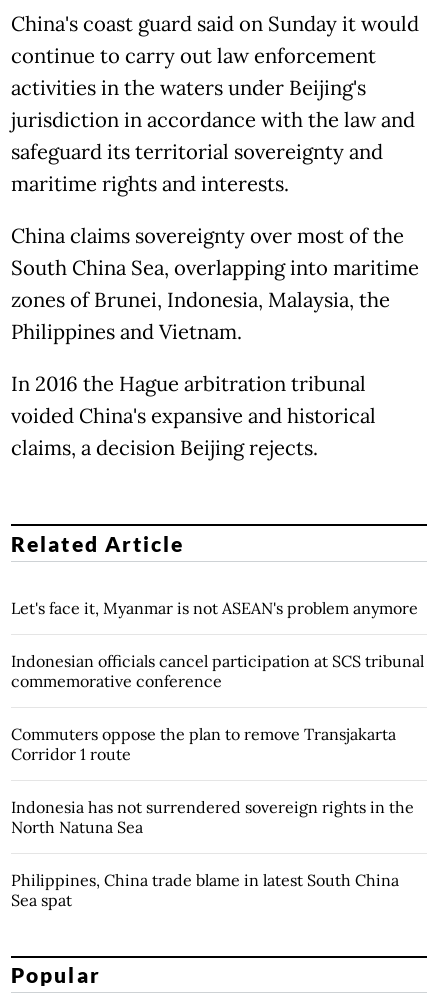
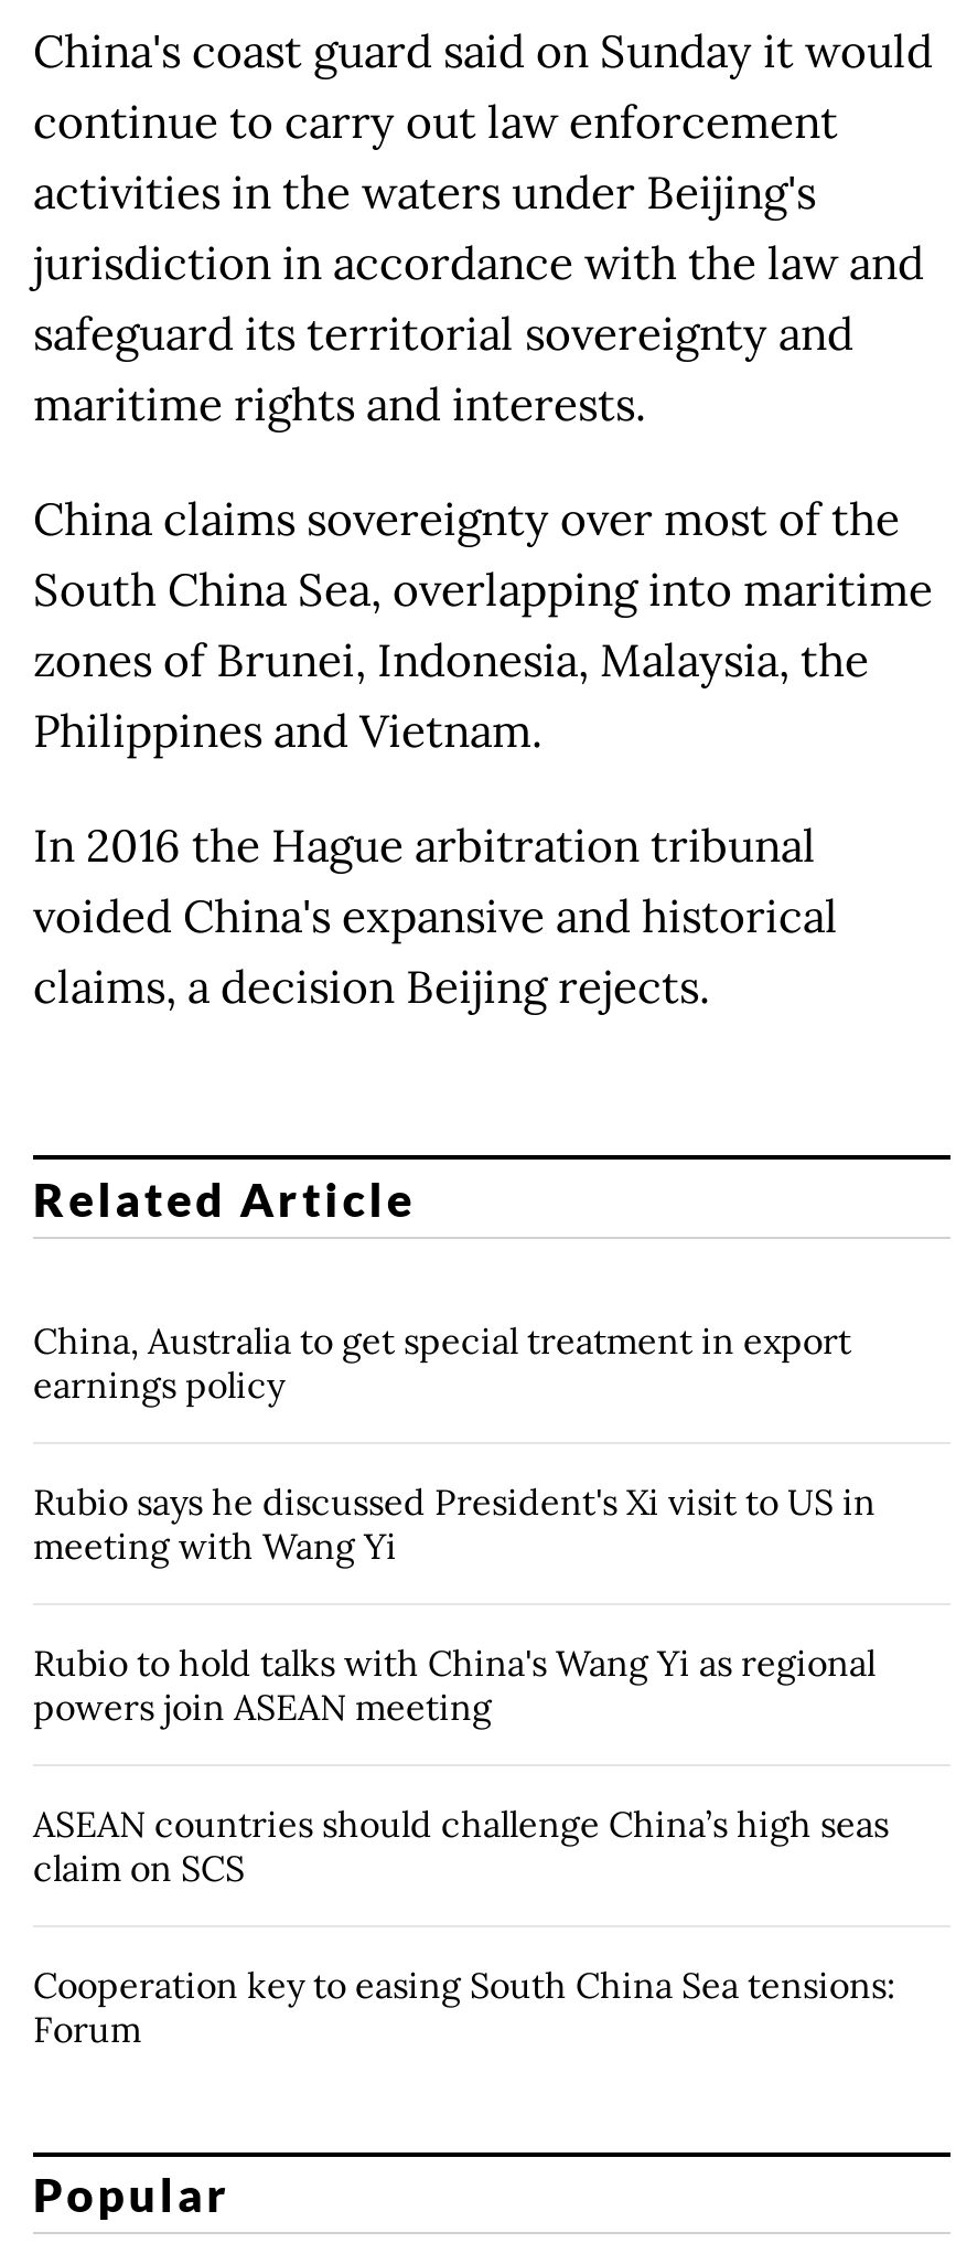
[11,598,418,618] Let's face it, Myanmar is not ASEAN's problem anymore -> [33,1318,851,1406] China, Australia to get special treatment in export | earnings policy
[11,651,424,691] Indonesian officials cancel participation at SCS tribunal | commemorative conference -> [33,1479,876,1567] Rubio says he discussed President's Xi visit to US in | meeting with Wang Yi
[11,724,396,764] Commuters oppose the plan to remove Transjakarta | Corridor 1 route -> [33,1640,876,1728] Rubio to hold talks with China's Wang Yi as regional | powers join ASEAN meeting
[11,797,414,837] Indonesia has not surrendered sovereign rights in the | North Natuna Sea -> [33,1801,889,1889] ASEAN countries should challenge China’s high seas | claim on SCS
[11,870,399,910] Philippines, China trade blame in latest South China | Sea spat -> [33,1962,895,2050] Cooperation key to easing South China Sea tensions: | Forum

